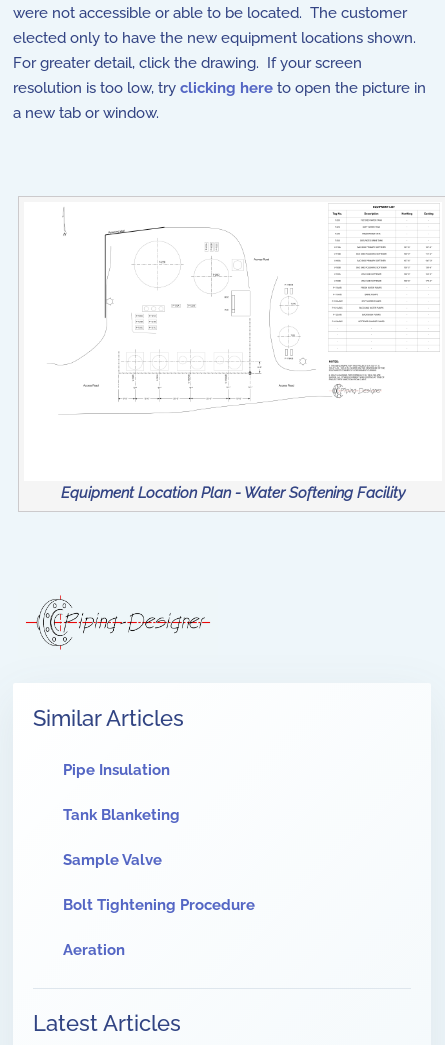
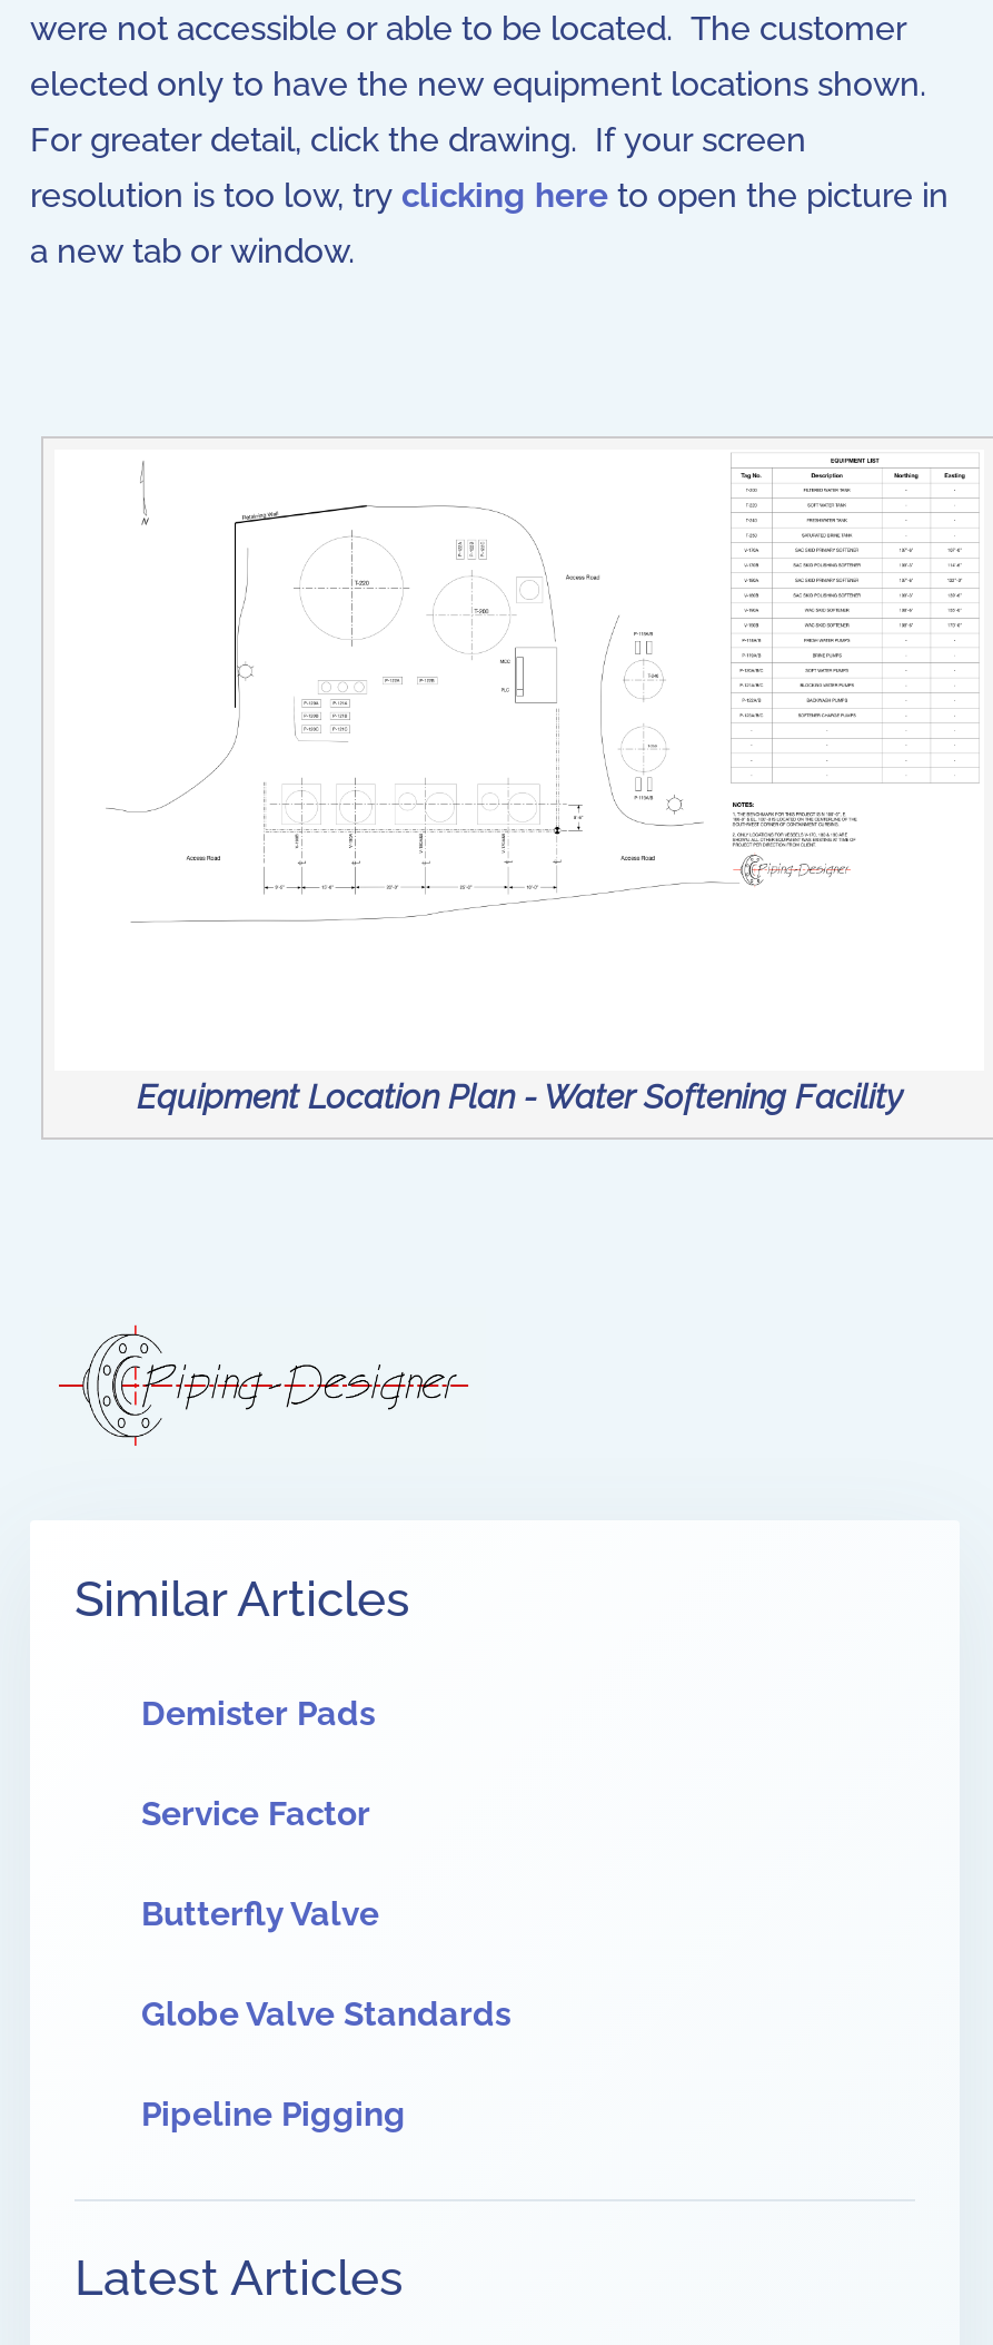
[63,761,170,779] Pipe Insulation -> [141,1694,375,1734] Demister Pads
[63,806,180,824] Tank Blanketing -> [141,1794,370,1834] Service Factor
[63,851,162,869] Sample Valve -> [141,1894,379,1934] Butterfly Valve
[63,896,255,914] Bolt Tightening Procedure -> [141,1994,510,2034] Globe Valve Standards
[63,941,125,959] Aeration -> [141,2095,406,2135] Pipeline Pigging

